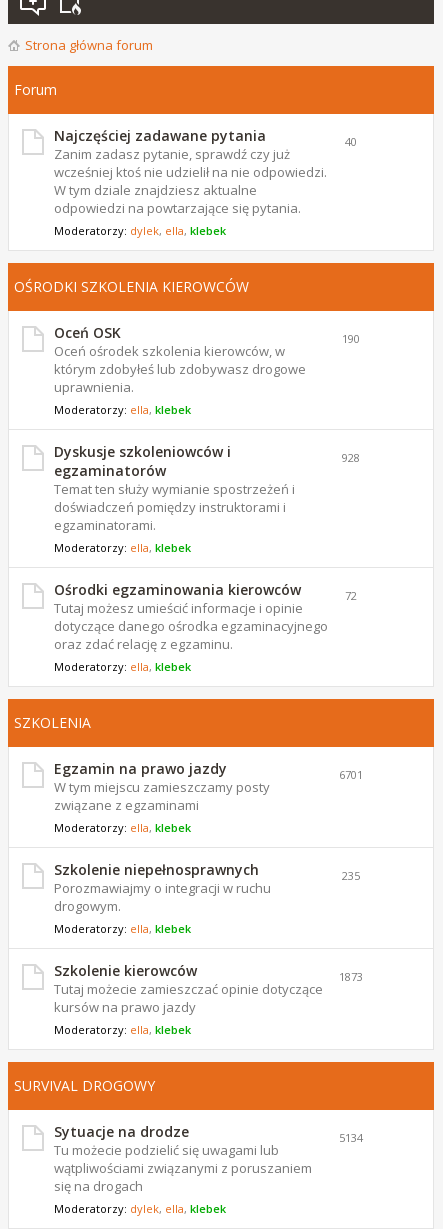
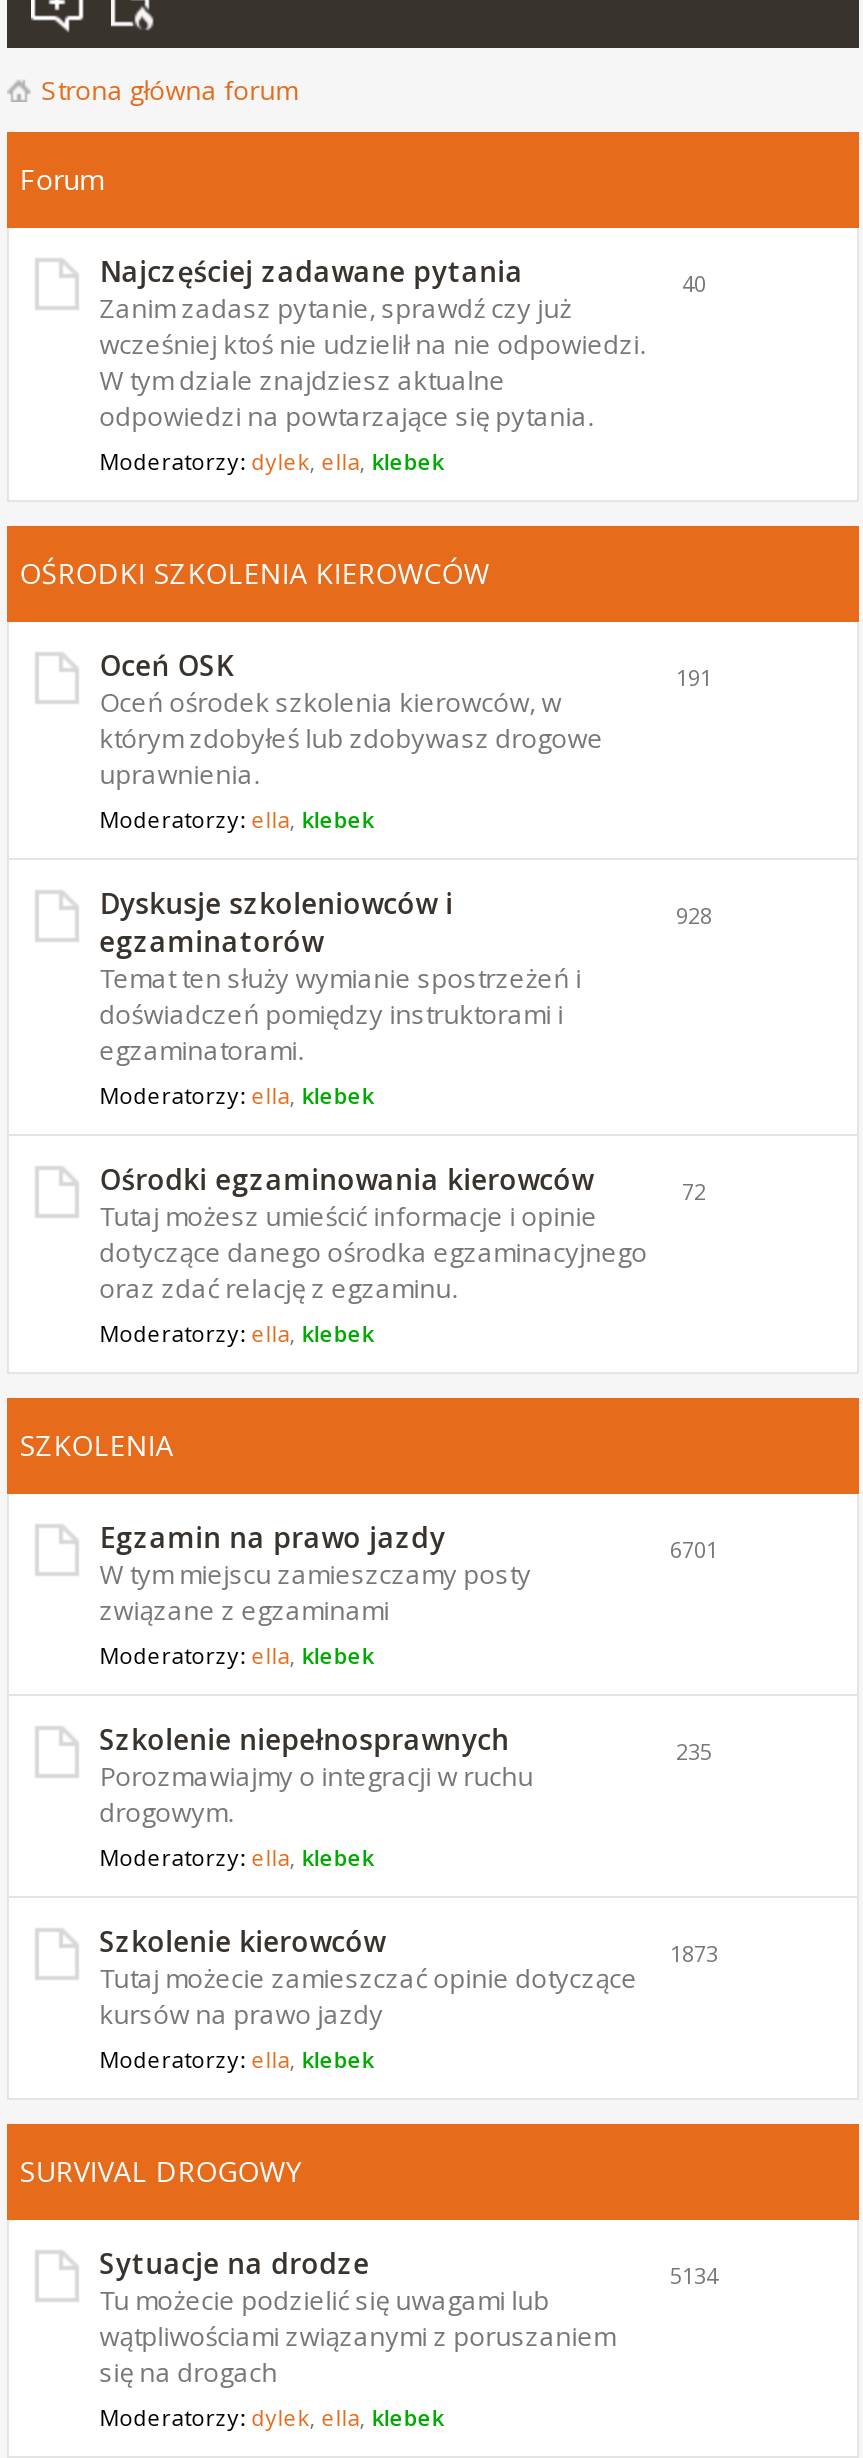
[342,331,360,346] 190 -> [676,662,712,692] 191

